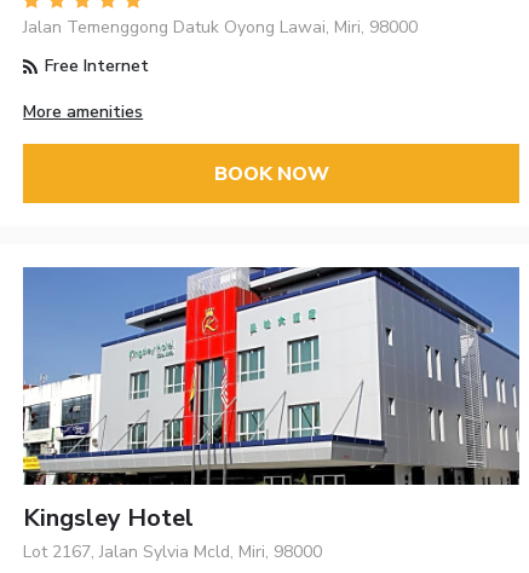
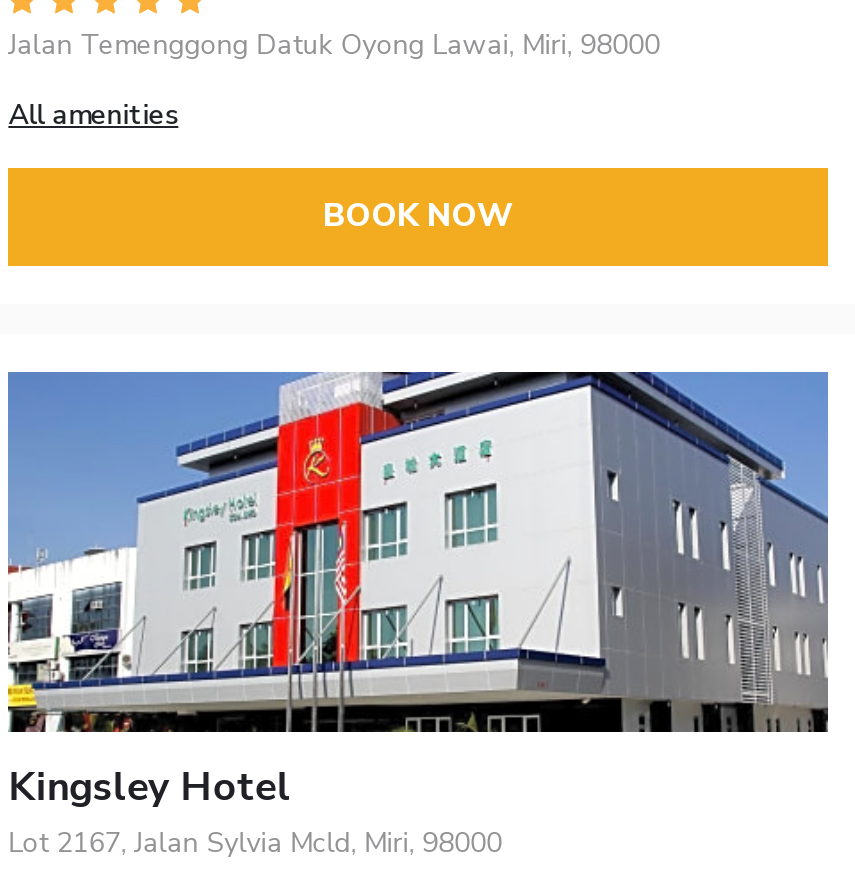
[23,55,149,124] Free Internet | More amenities -> [8,96,178,134] All amenities

